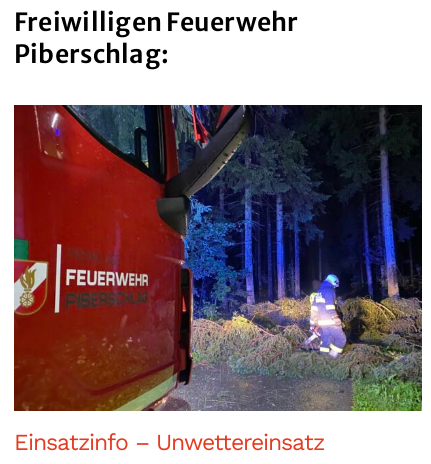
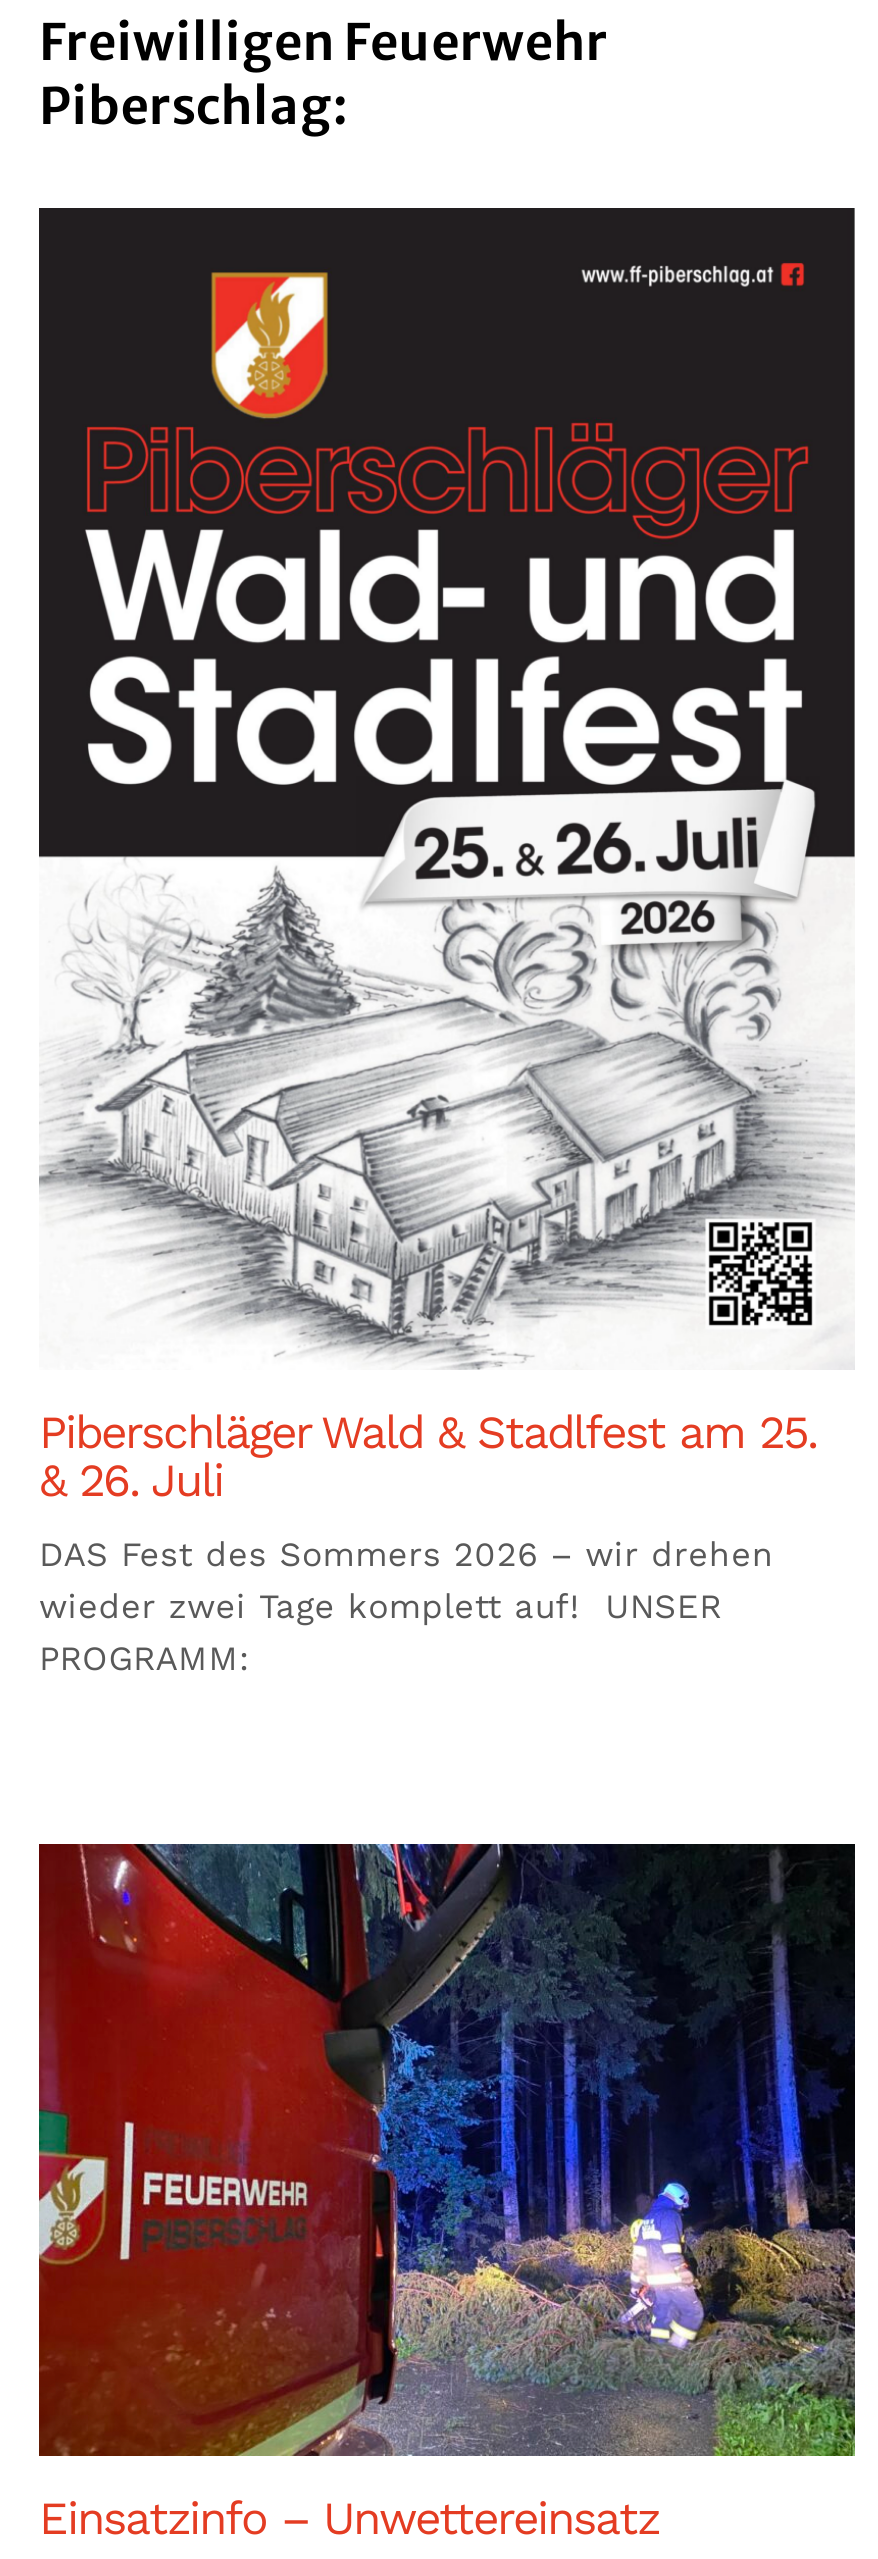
none -> [37,206,857,1678] [image] | Piberschläger Wald & Stadlfest am 25. | & 26. Juli | DAS Fest des Sommers 2026 – wir drehen | wieder zwei Tage komplett auf! UNSER | PROGRAMM:

